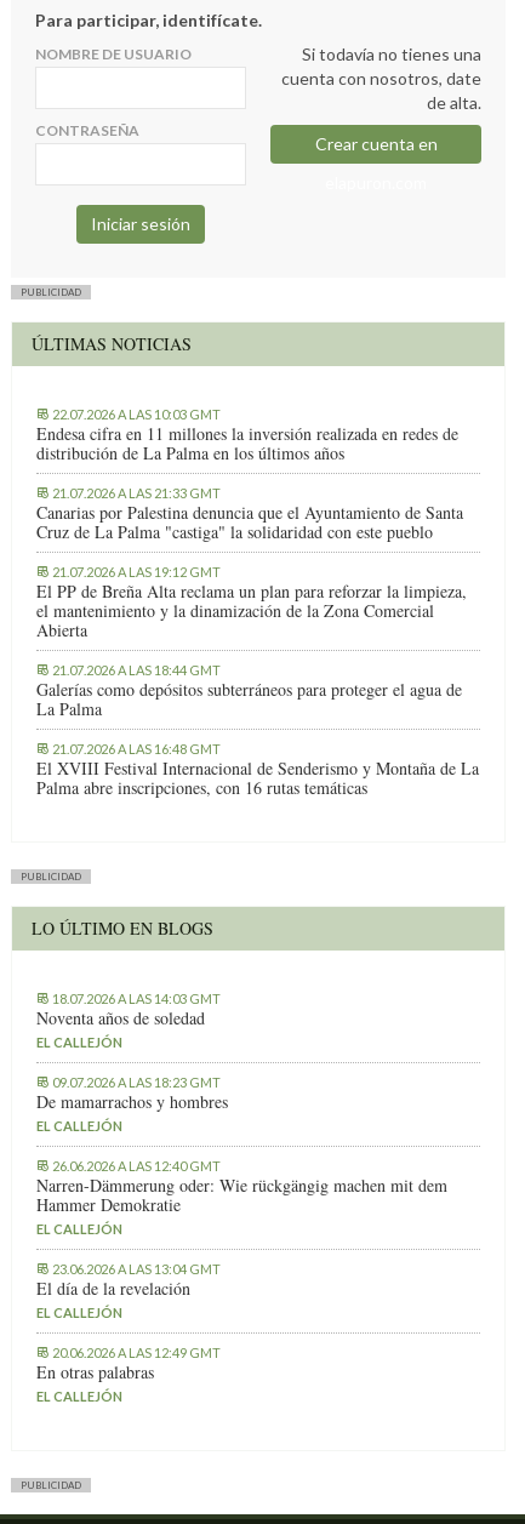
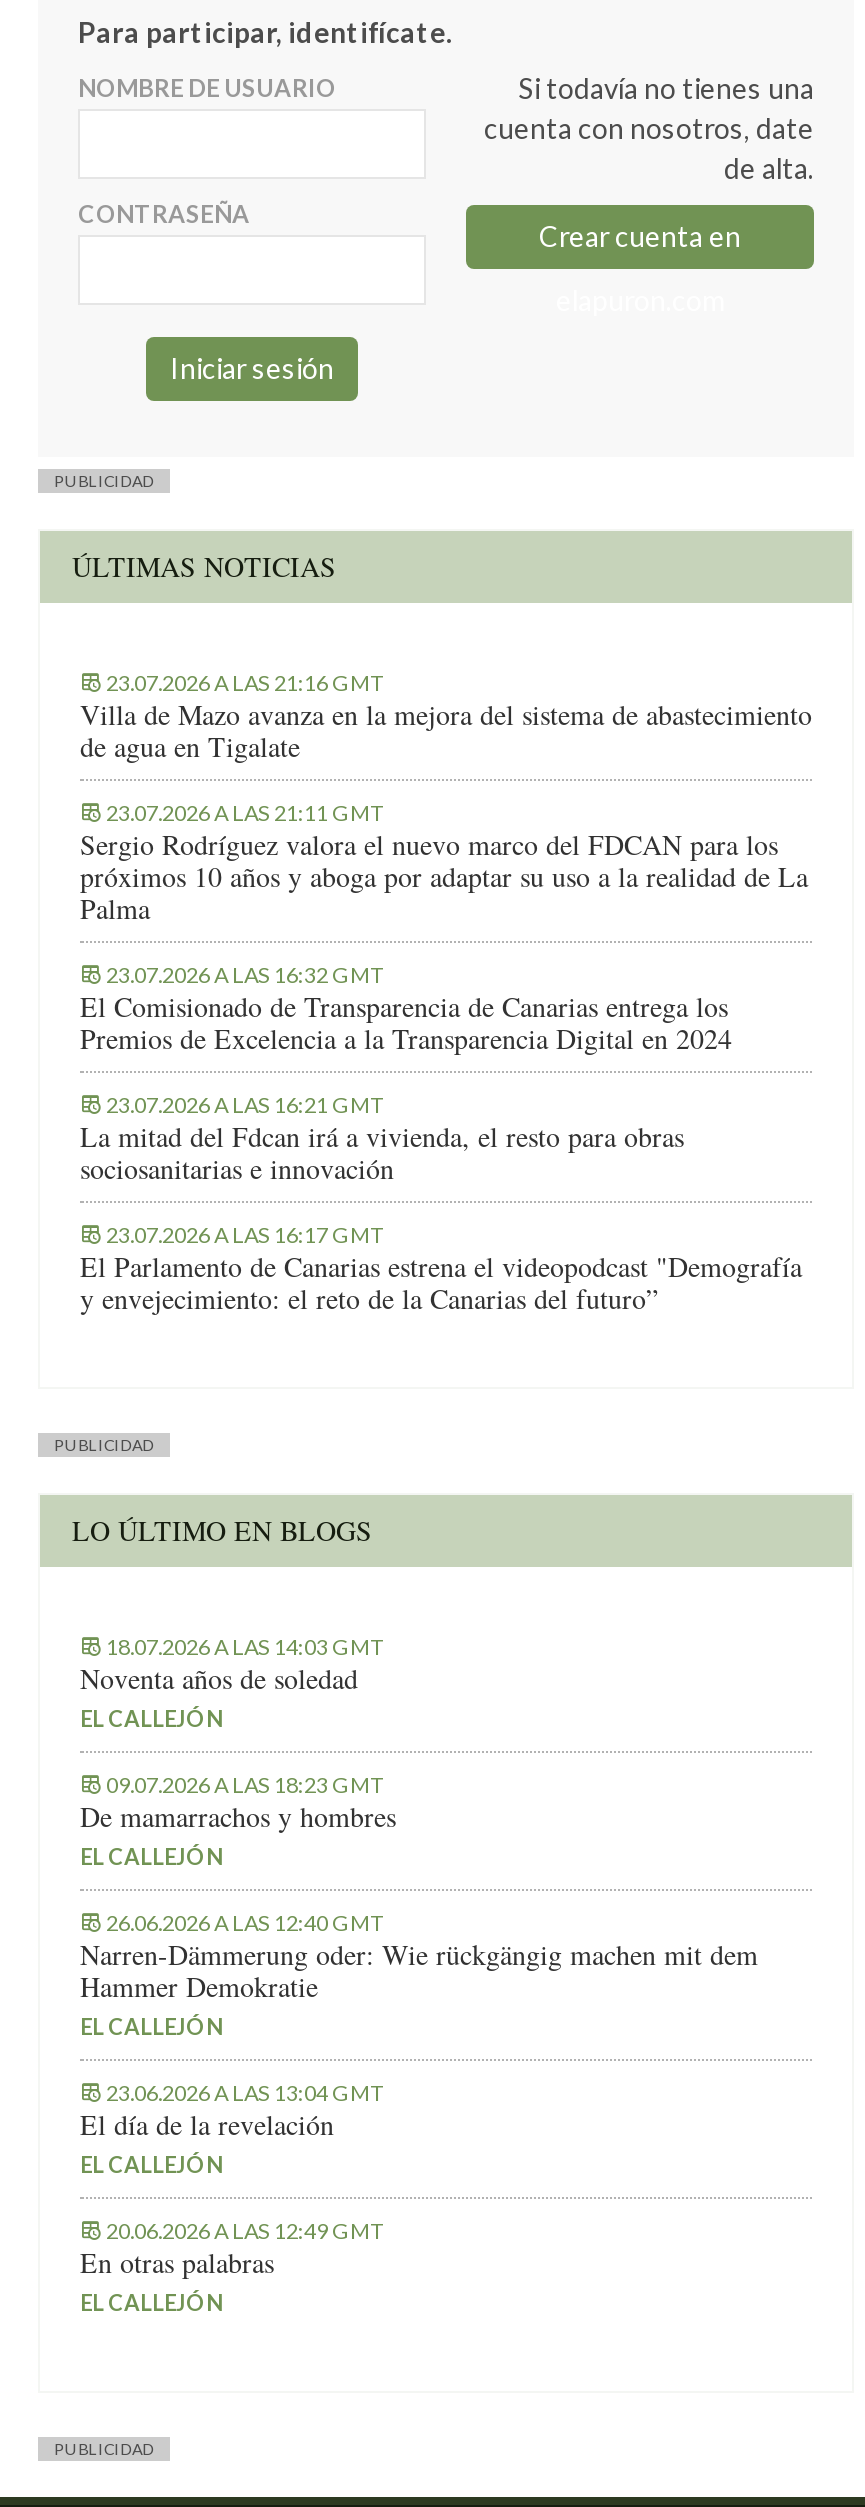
[36,406,458,465] 22.07.2026 A LAS 10:03 GMT | Endesa cifra en 11 millones la inversión realizada en redes de | distribución de La Palma en los últimos años -> [80,669,812,765] 23.07.2026 A LAS 21:16 GMT | Villa de Mazo avanza en la mejora del sistema de abastecimiento | de agua en Tigalate
[36,485,463,543] 21.07.2026 A LAS 21:33 GMT | Canarias por Palestina denuncia que el Ayuntamiento de Santa | Cruz de La Palma "castiga" la solidaridad con este pueblo -> [80,799,808,927] 23.07.2026 A LAS 21:11 GMT | Sergio Rodríguez valora el nuevo marco del FDCAN para los | próximos 10 años y aboga por adaptar su uso a la realidad de La | Palma
[36,564,467,642] 21.07.2026 A LAS 19:12 GMT | El PP de Breña Alta reclama un plan para reforzar la limpieza, | el mantenimiento y la dinamización de la Zona Comercial | Abierta -> [80,961,732,1057] 23.07.2026 A LAS 16:32 GMT | El Comisionado de Transparencia de Canarias entrega los | Premios de Excelencia a la Transparencia Digital en 2024
[36,662,462,720] 21.07.2026 A LAS 18:44 GMT | Galerías como depósitos subterráneos para proteger el agua de | La Palma -> [80,1091,684,1187] 23.07.2026 A LAS 16:21 GMT | La mitad del Fdcan irá a vivienda, el resto para obras | sociosanitarias e innovación
[36,741,479,799] 21.07.2026 A LAS 16:48 GMT | El XVIII Festival Internacional de Senderismo y Montaña de La | Palma abre inscripciones, con 16 rutas temáticas -> [80,1221,802,1317] 23.07.2026 A LAS 16:17 GMT | El Parlamento de Canarias estrena el videopodcast "Demografía | y envejecimiento: el reto de la Canarias del futuro”

